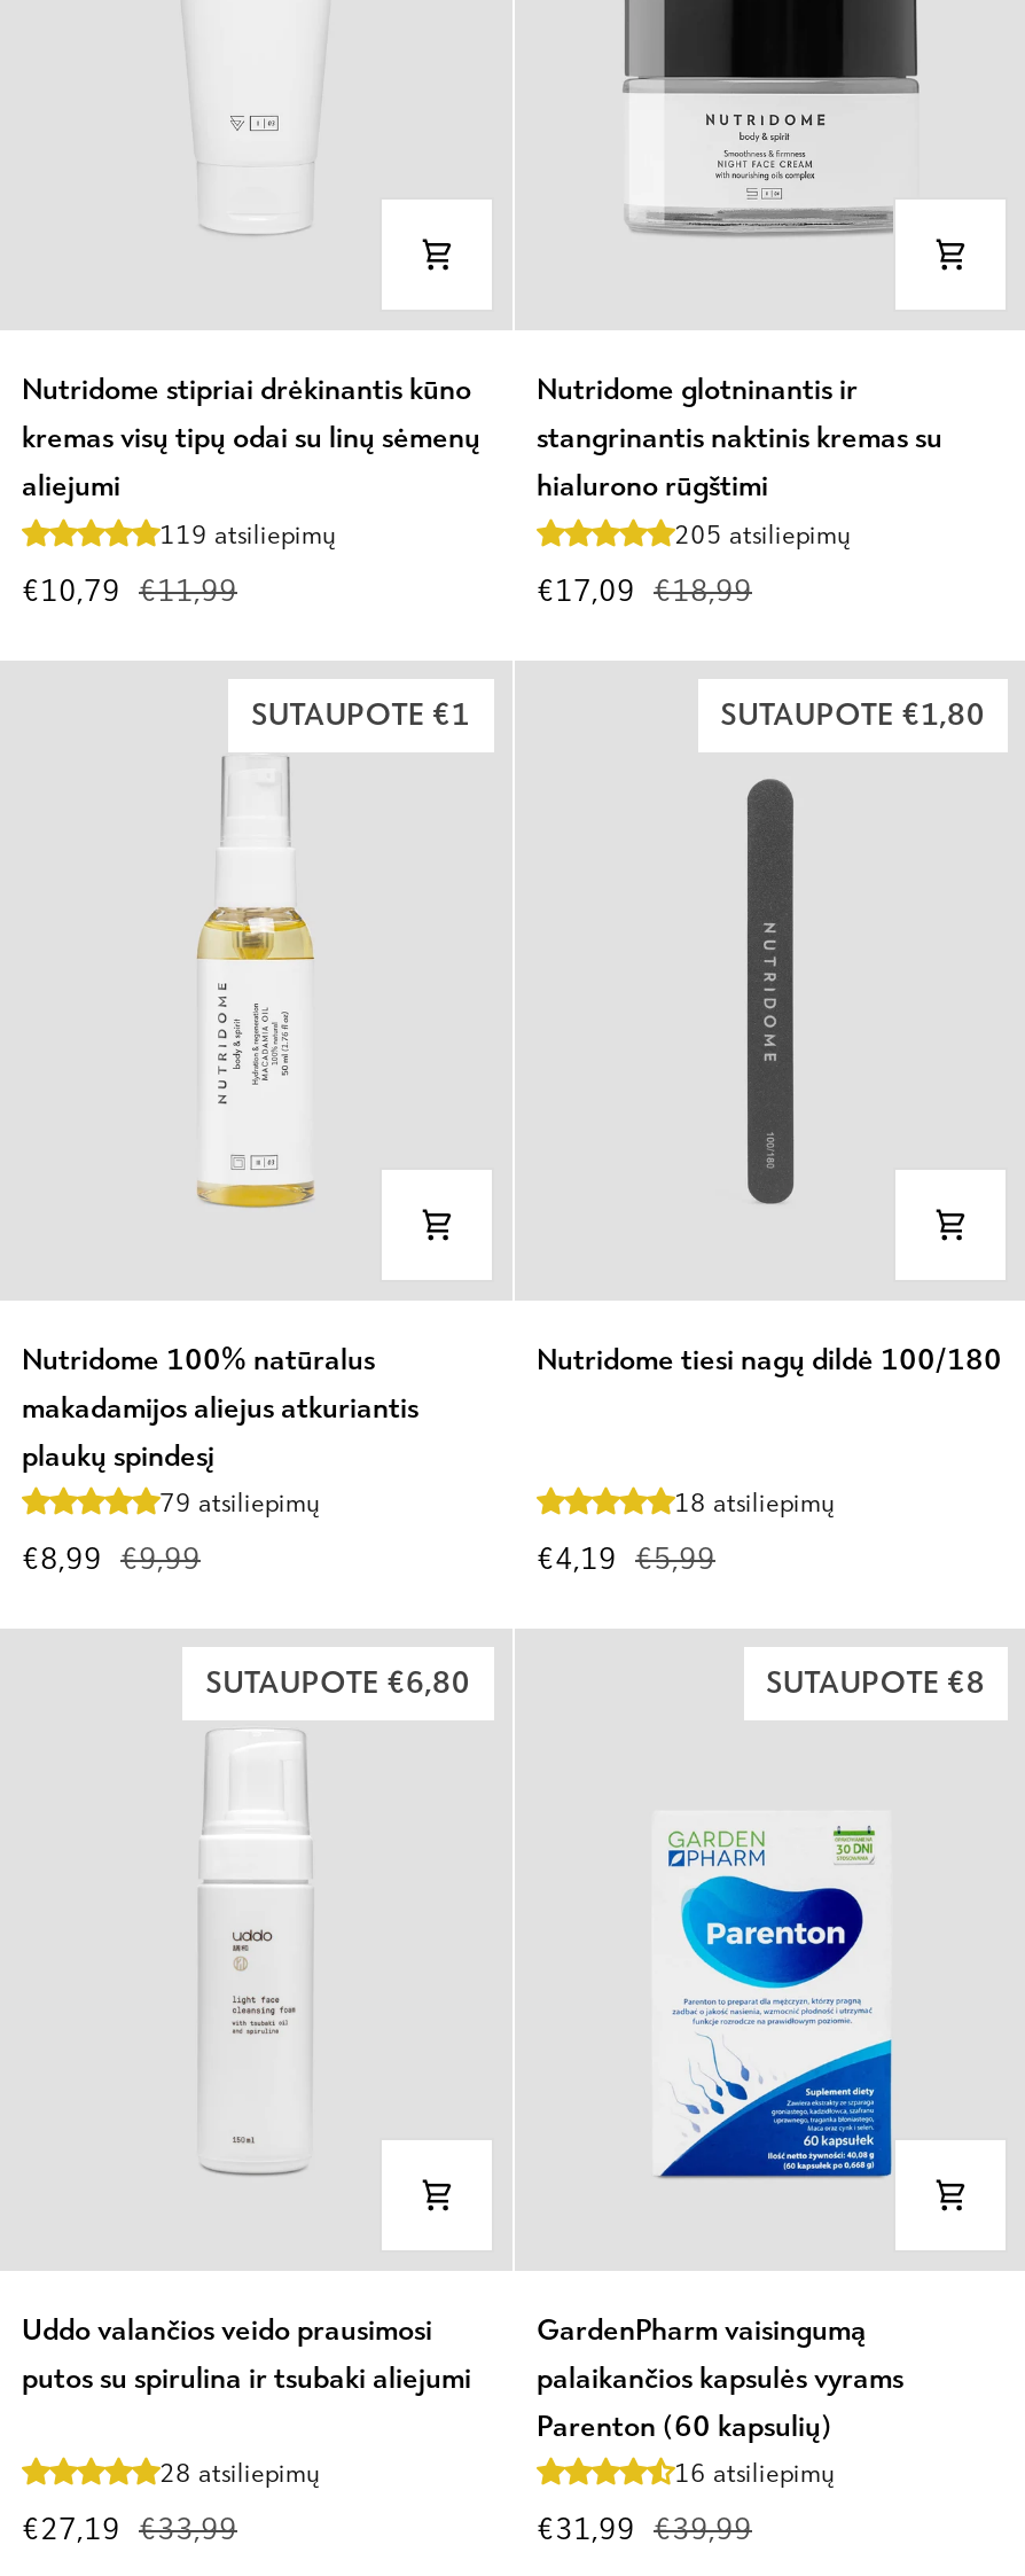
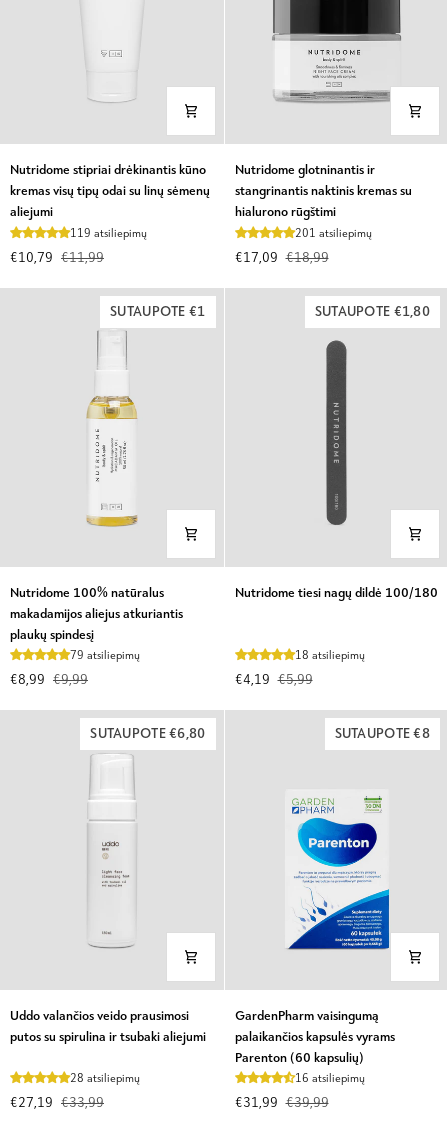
[674,522,851,549] 205 atsiliepimų -> [294,227,371,239] 201 atsiliepimų

